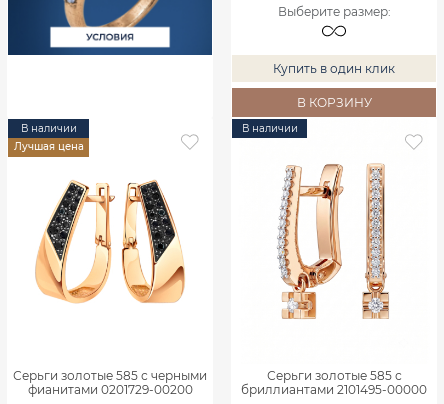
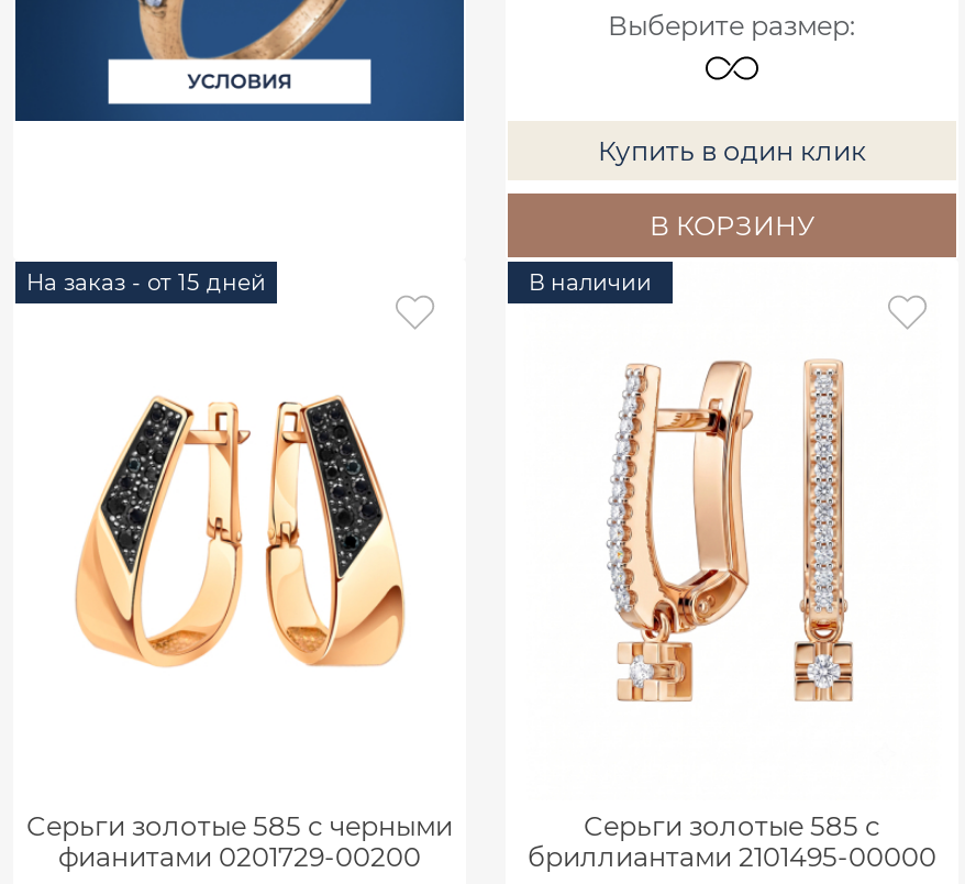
[13,122,83,153] В наличии | Лучшая цена -> [26,268,266,297] На заказ - от 15 дней

